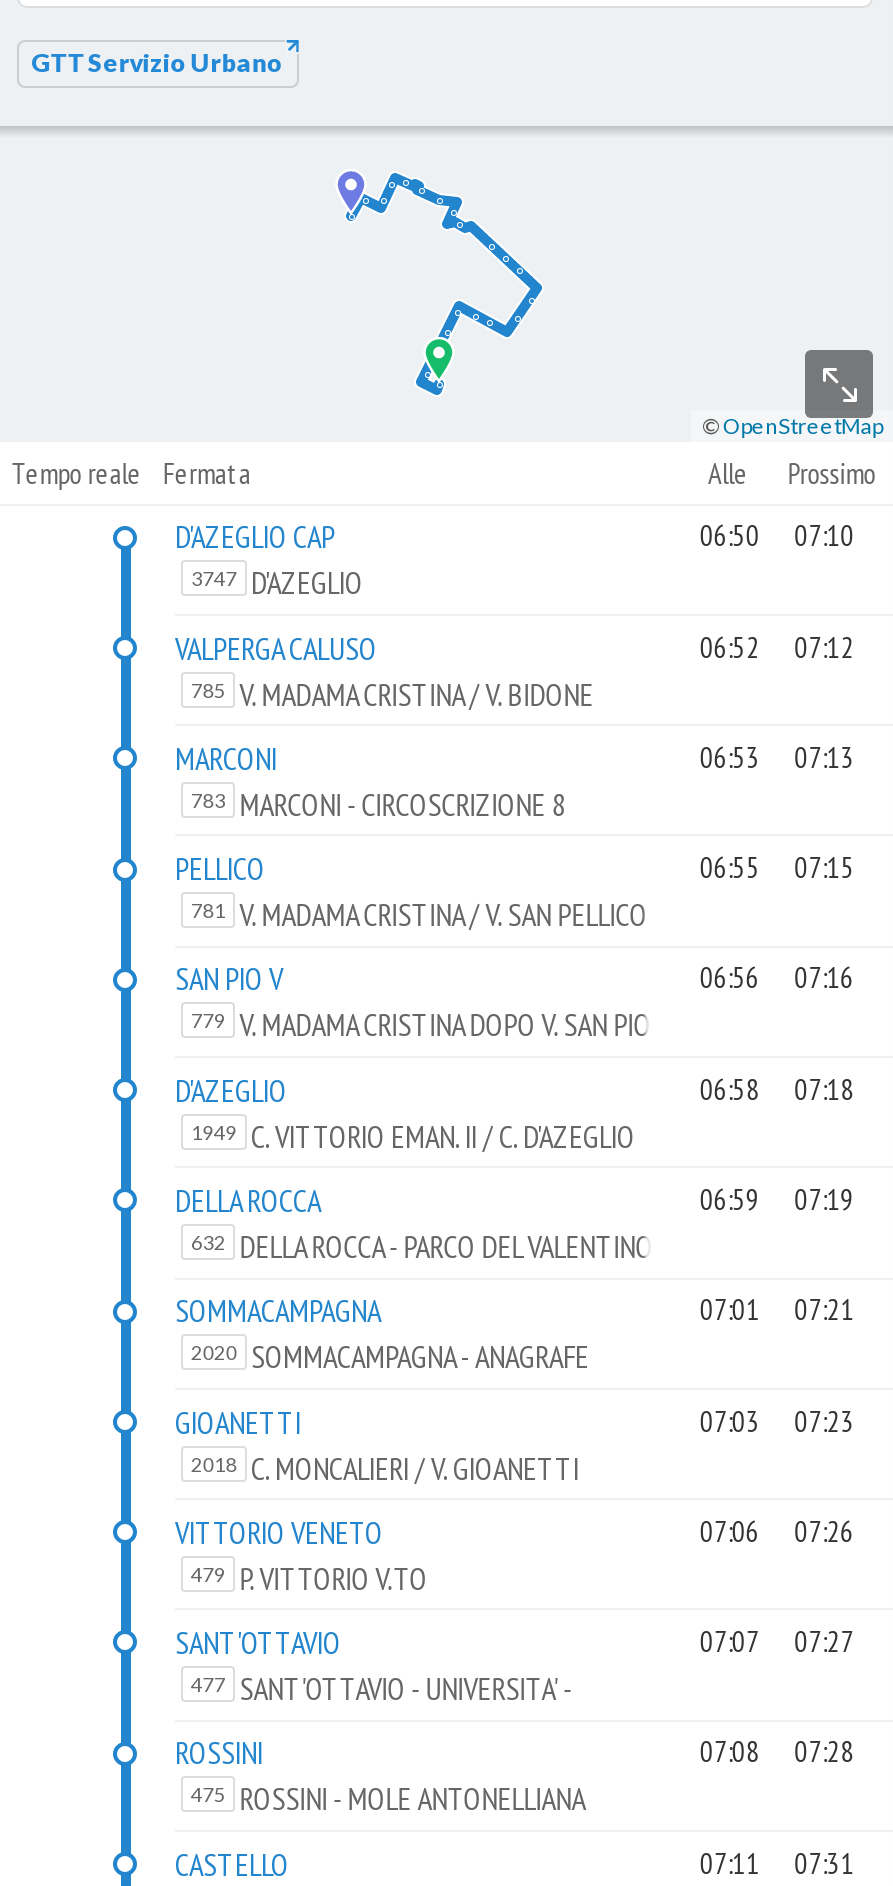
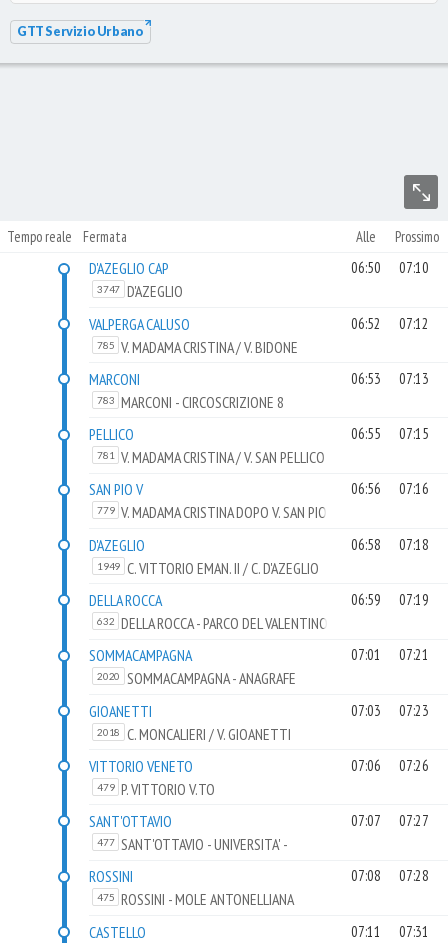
[337,170,545,398] [image] -> none
[702,412,883,438] © OpenStreetMap -> none

